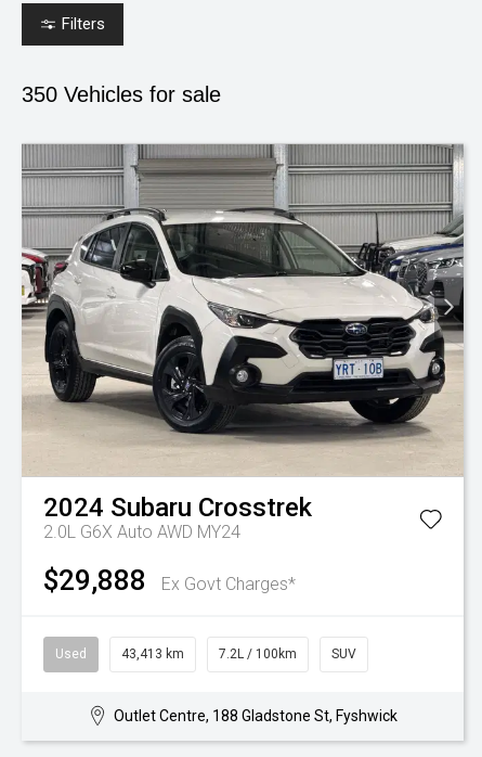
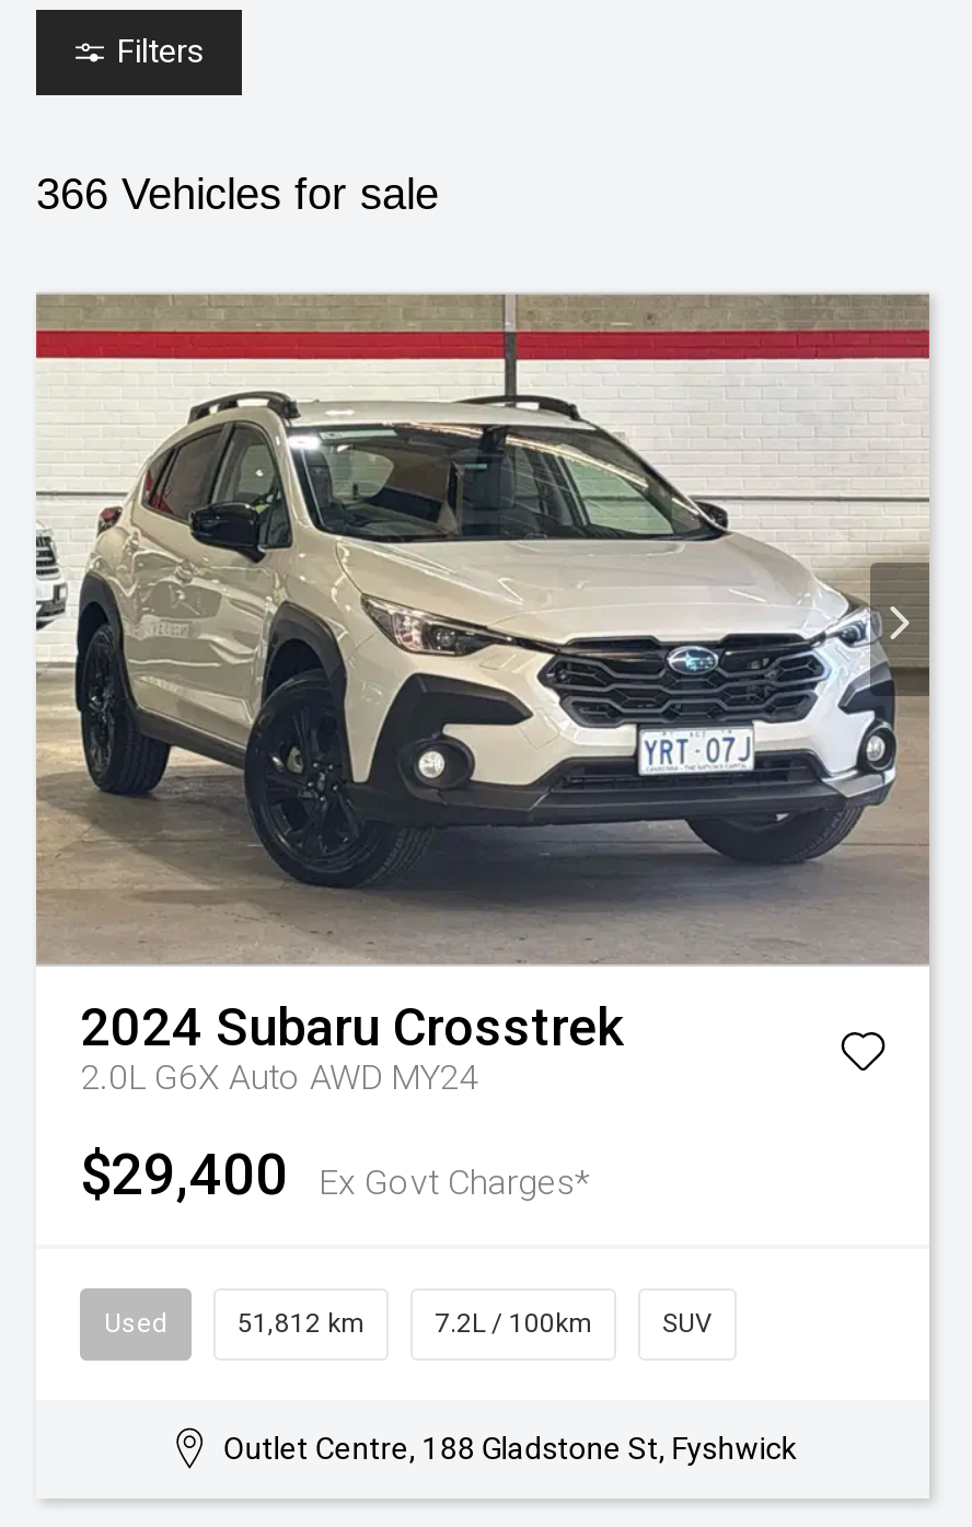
[22,82,221,106] 350 Vehicles for sale -> [36,170,439,218] 366 Vehicles for sale
[21,144,465,475] [image] -> [34,294,931,964] [image]
[43,564,296,596] $29,888 Ex Govt Charges* -> [80,1141,590,1207] $29,400 Ex Govt Charges*
[121,646,184,661] 43,413 km -> [238,1307,364,1338] 51,812 km

